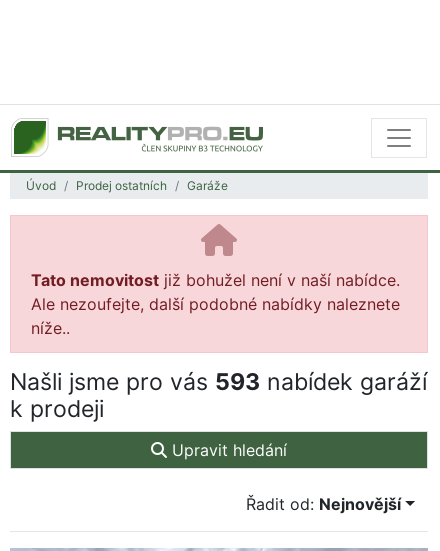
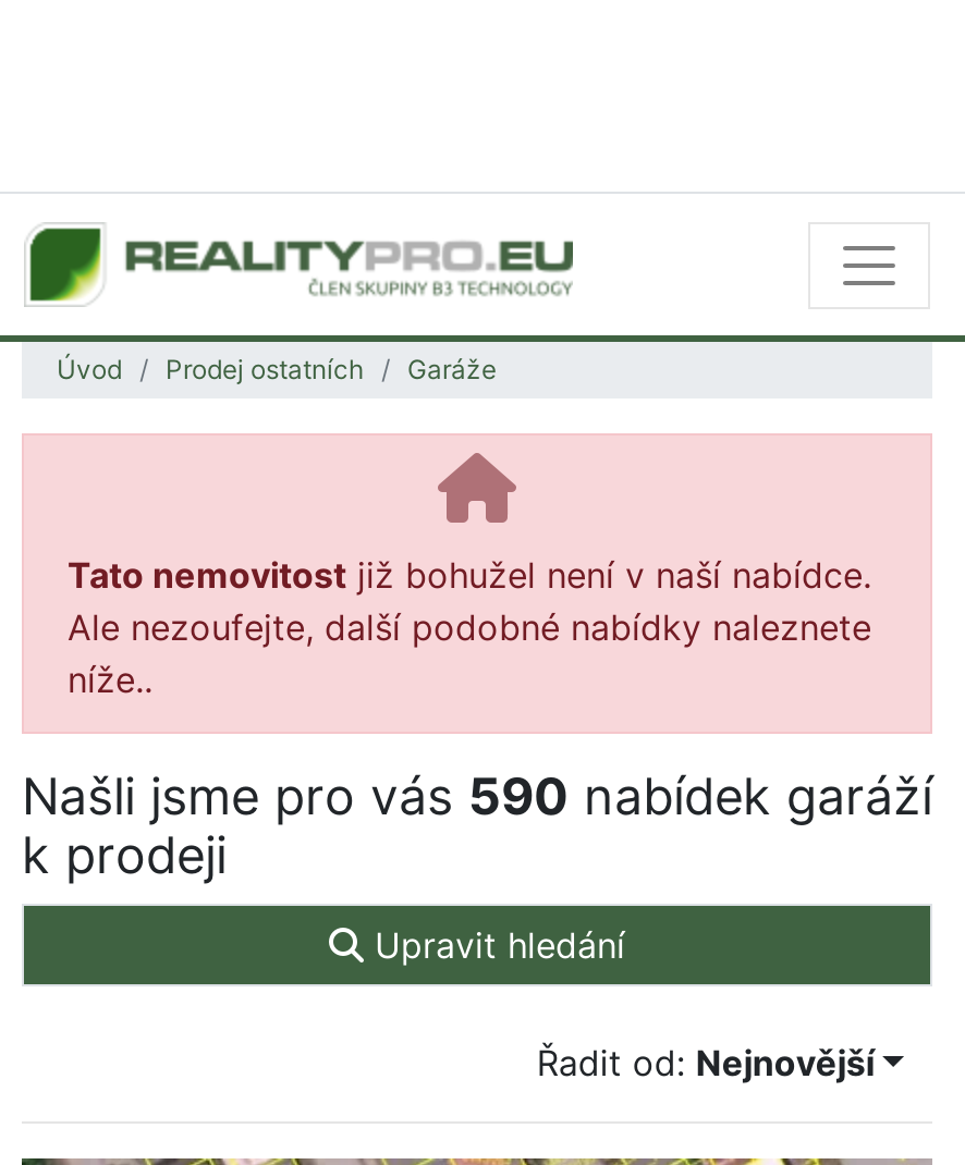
[10,368,427,396] Našli jsme pro vás 593 nabídek garáží -> [22,767,932,827] Našli jsme pro vás 590 nabídek garáží

